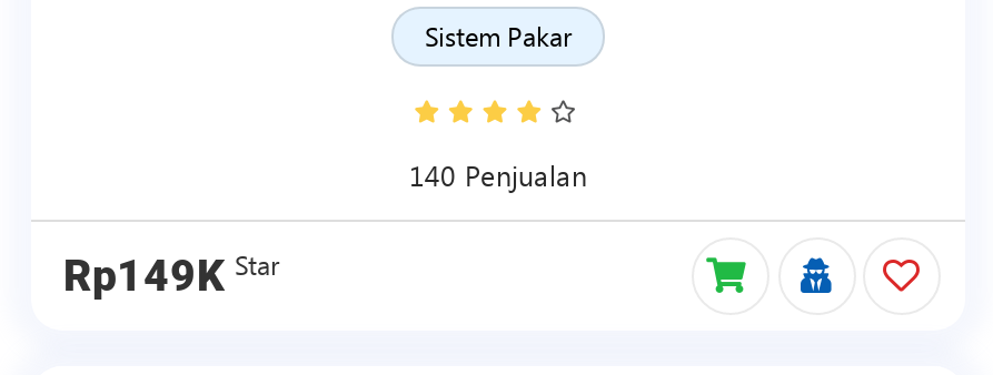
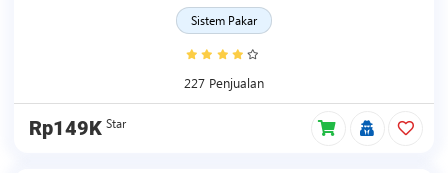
[409,156,587,194] 140 Penjualan -> [184,74,264,91] 227 Penjualan

